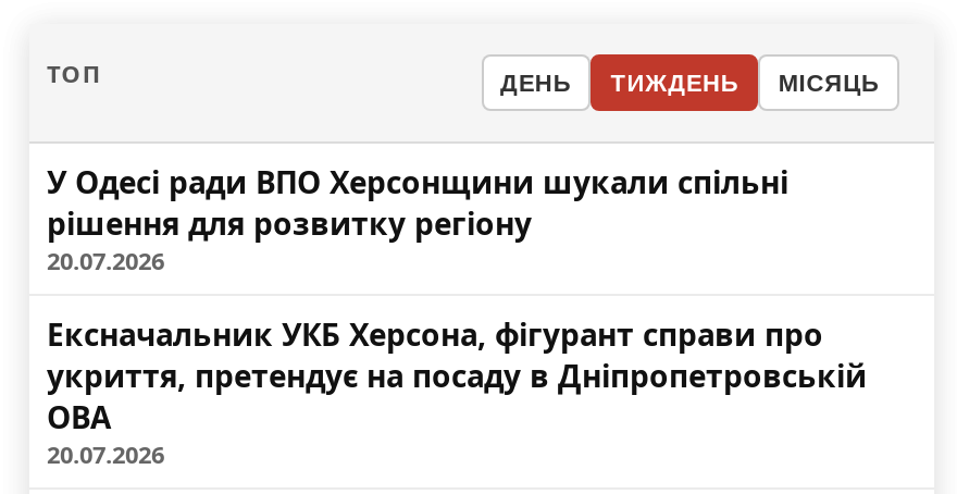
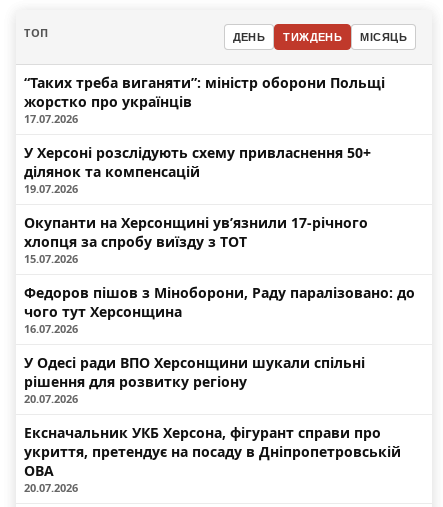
none -> [24,73,415,336] “Таких треба виганяти”: міністр оборони Польщі | жорстко про українців | 17.07.2026 | У Херсоні розслідують схему привласнення 50+ | ділянок та компенсацій | 19.07.2026 | Окупанти на Херсонщині ув’язнили 17-річного | хлопця за спробу виїзду з ТОТ | 15.07.2026 | Федоров пішов з Міноборони, Раду паралізовано: до | чого тут Херсонщина | 16.07.2026

